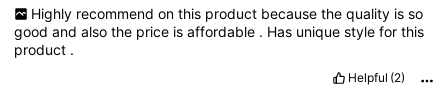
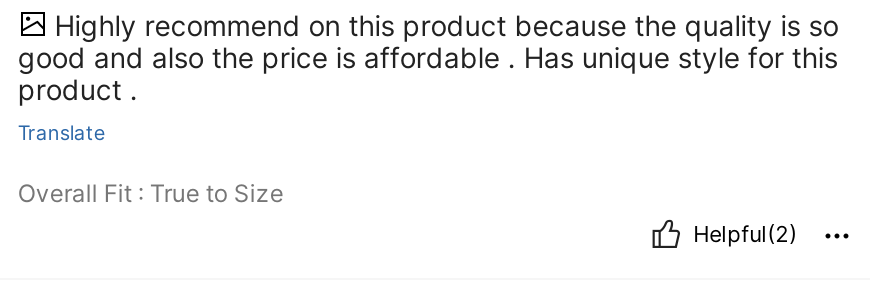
none -> [18,121,284,208] Translate | Overall Fit : True to Size

